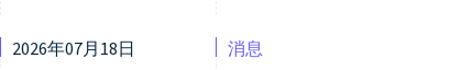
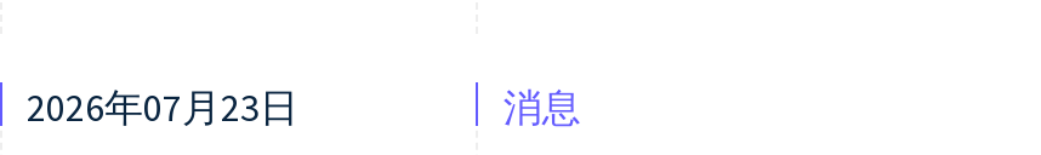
[12,37,135,59] 2026年07月18日 -> [27,82,298,130] 2026年07月23日

